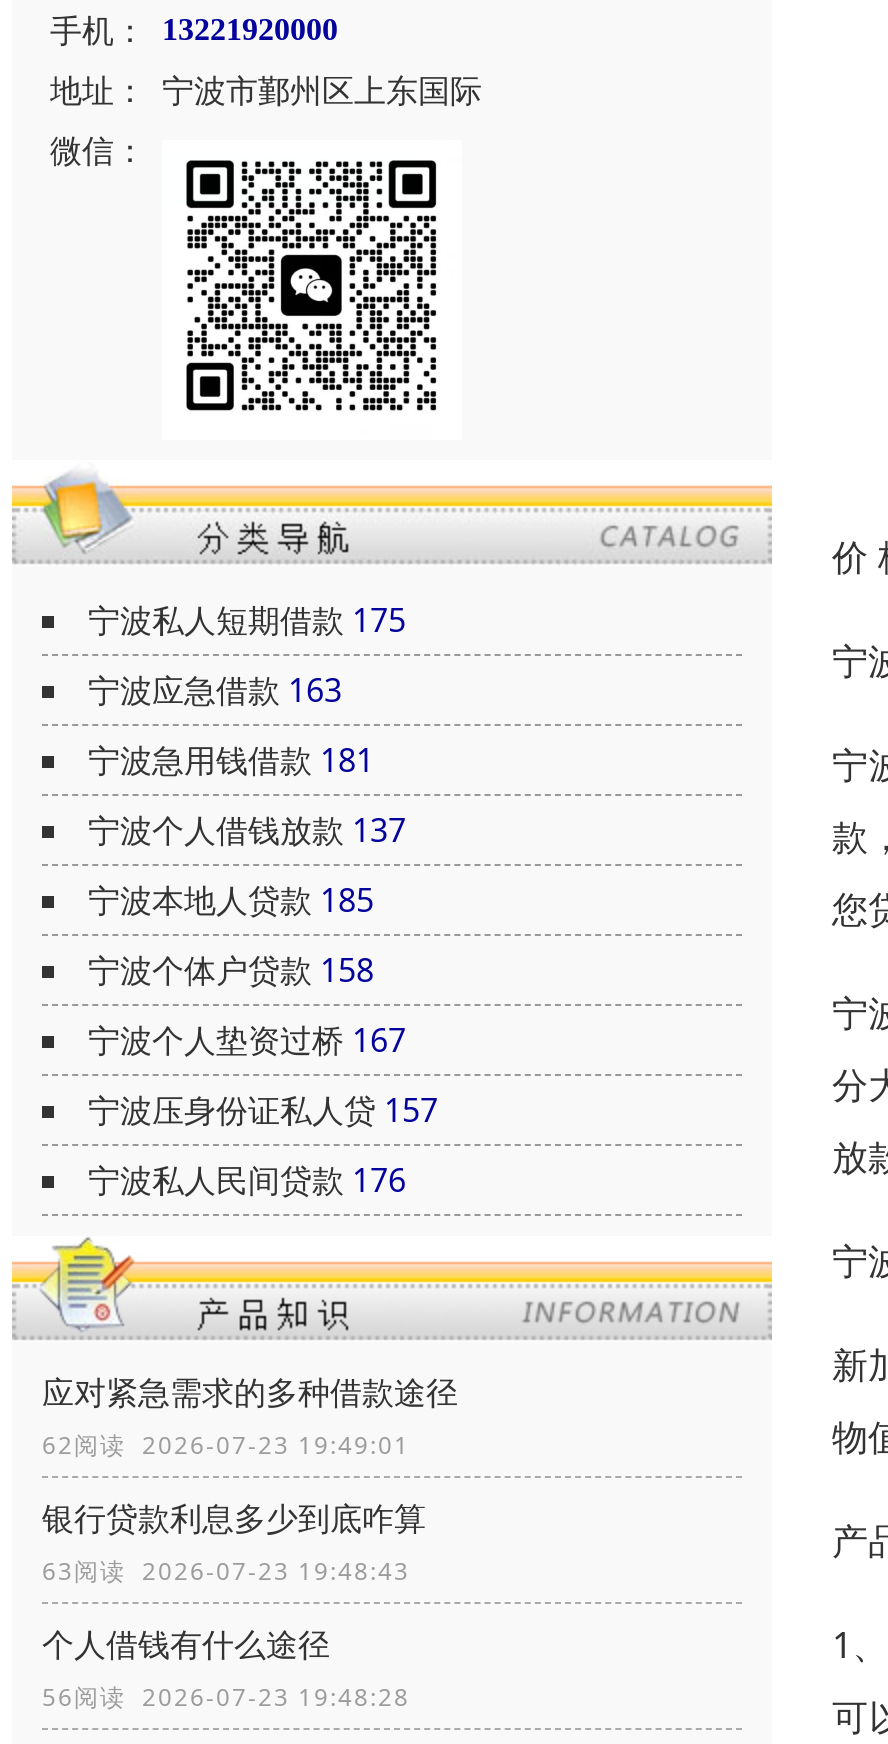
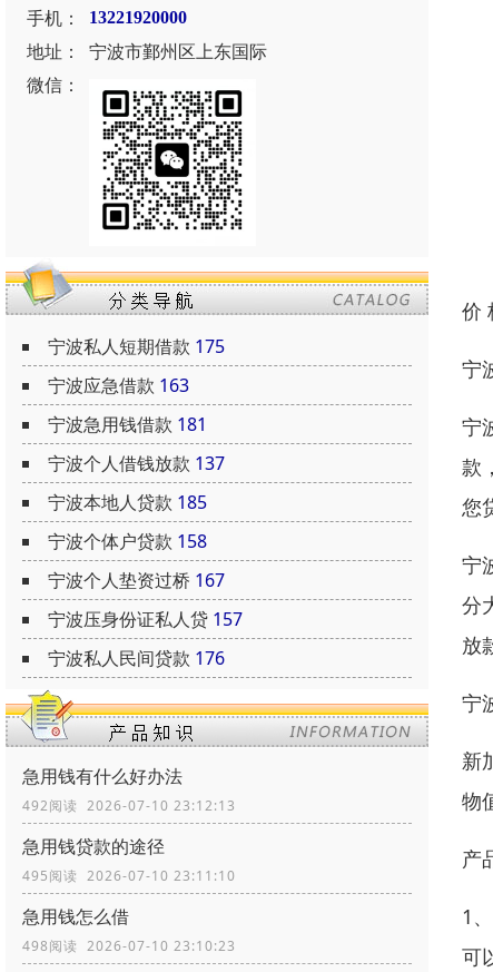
[42,1370,458,1462] 应对紧急需求的多种借款途径 | 62阅读 2026-07-23 19:49:01 -> [22,764,236,815] 急用钱有什么好办法 | 492阅读 2026-07-10 23:12:13
[42,1496,426,1588] 银行贷款利息多少到底咋算 | 63阅读 2026-07-23 19:48:43 -> [22,834,236,885] 急用钱贷款的途径 | 495阅读 2026-07-10 23:11:10
[42,1622,410,1714] 个人借钱有什么途径 | 56阅读 2026-07-23 19:48:28 -> [22,904,236,956] 急用钱怎么借 | 498阅读 2026-07-10 23:10:23

